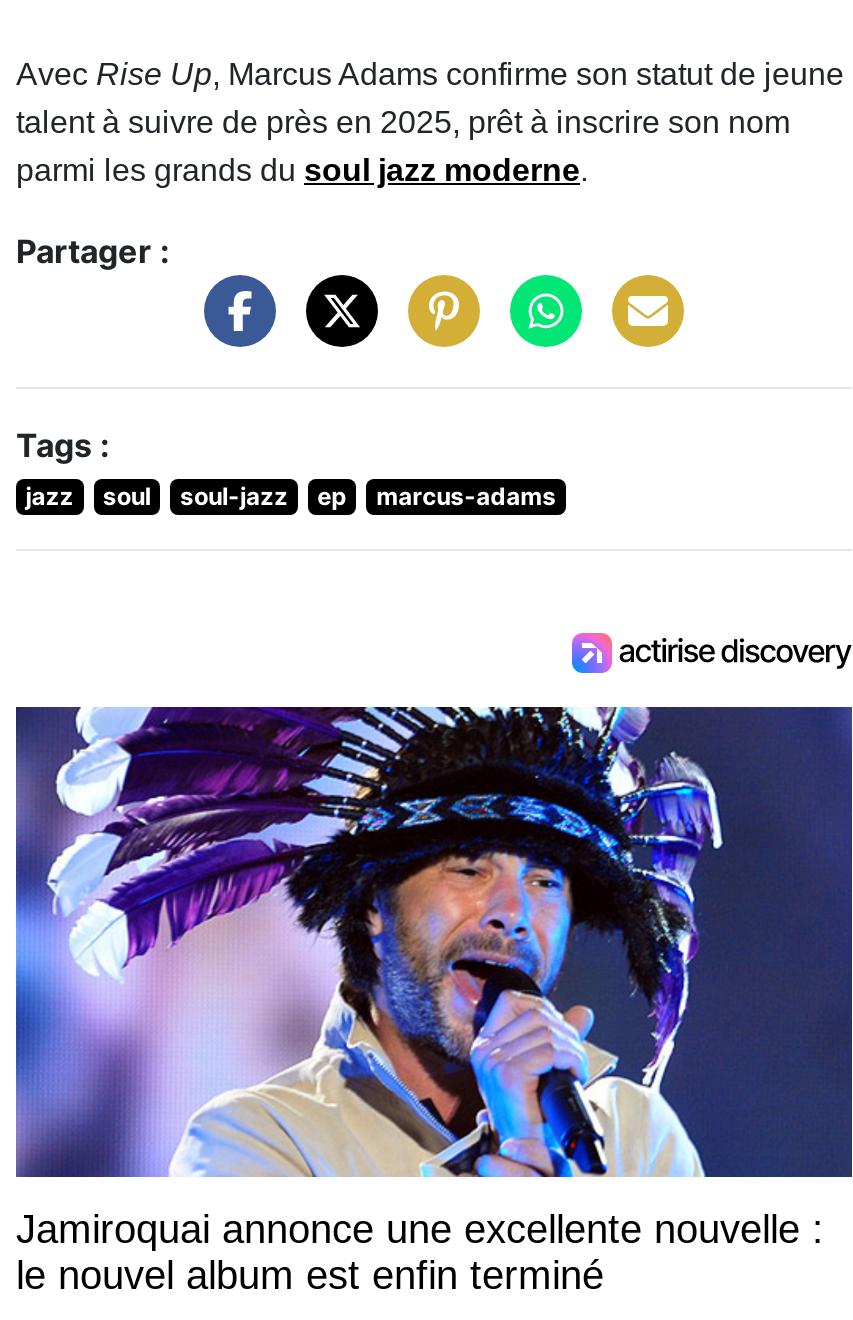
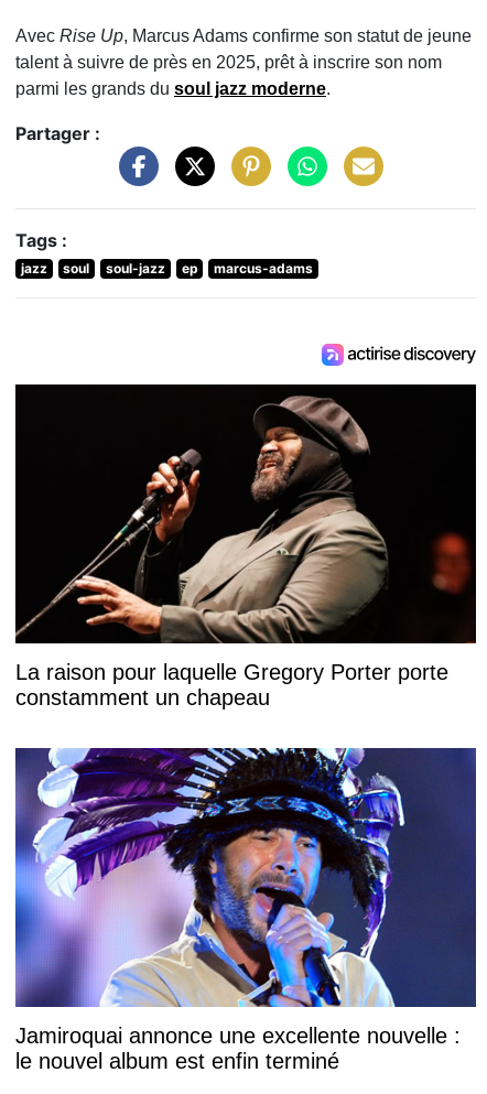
none -> [14,383,477,709] [image] | La raison pour laquelle Gregory Porter porte | constamment un chapeau

